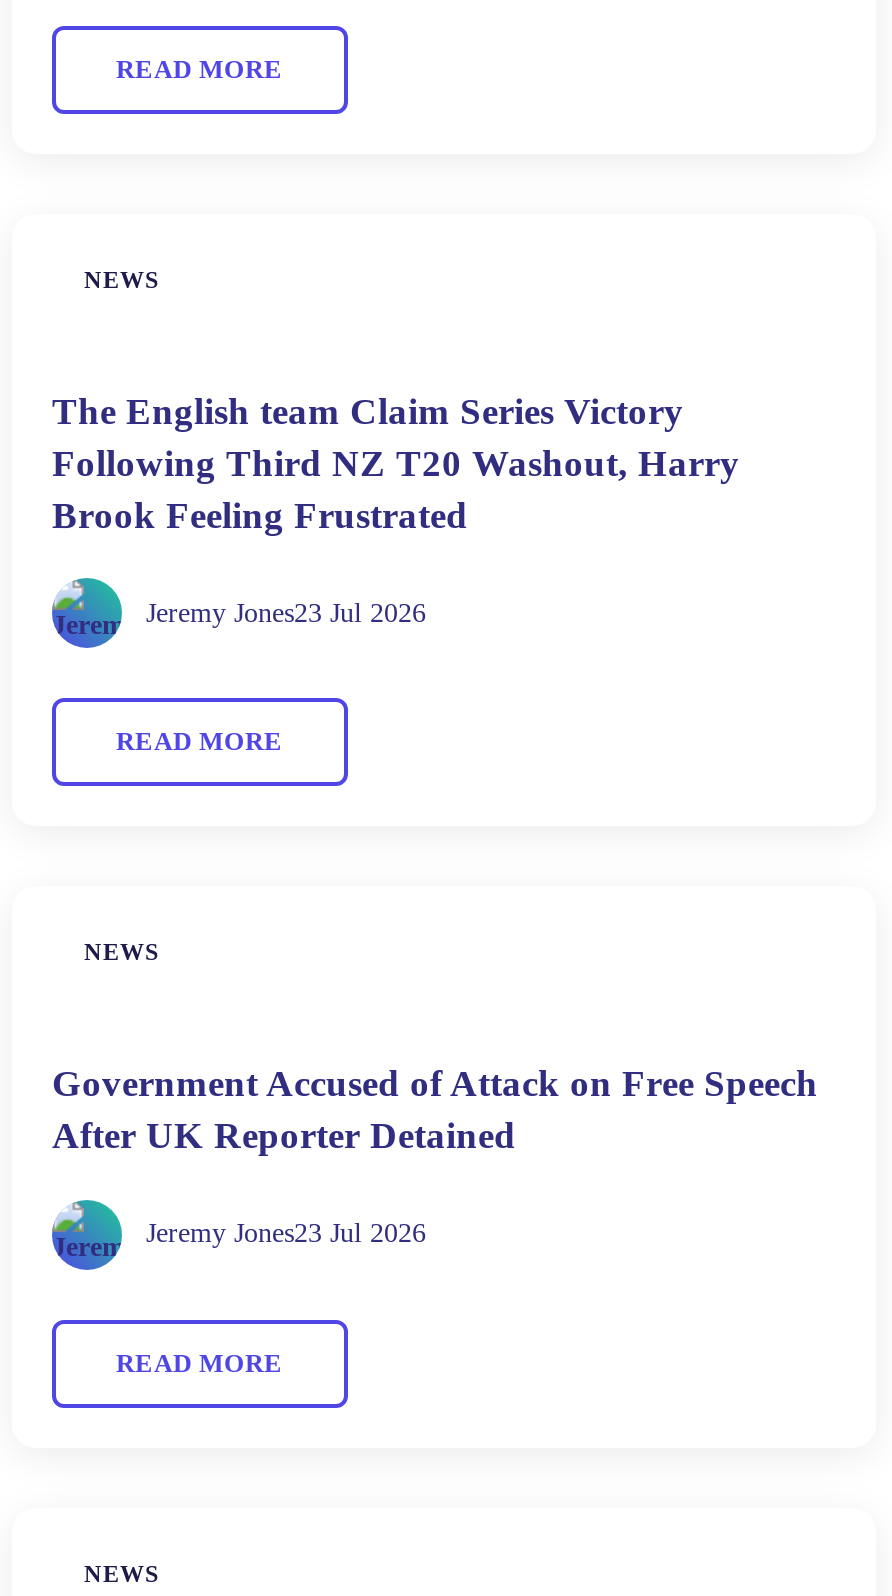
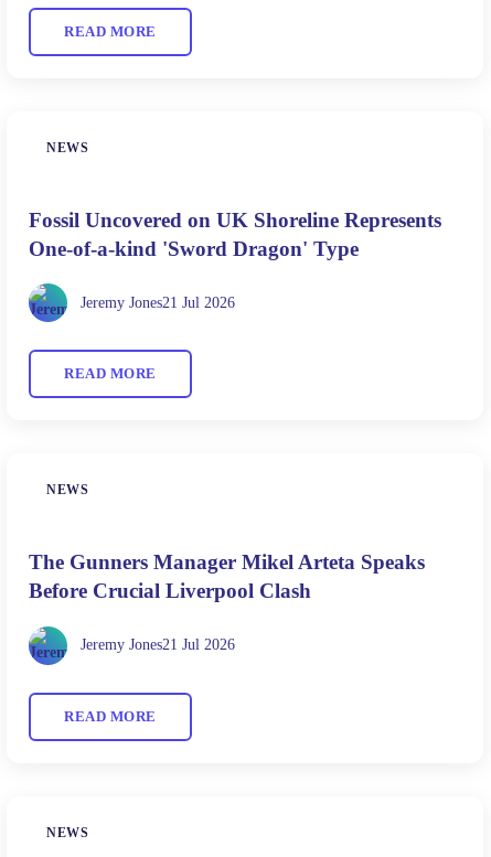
[52,389,740,535] The English team Claim Series Victory | Following Third NZ T20 Washout, Harry | Brook Feeling Frustrated -> [29,208,441,260] Fossil Uncovered on UK Shoreline Represents | One-of-a-kind 'Sword Dragon' Type
[146,598,426,628] Jeremy Jones23 Jul 2026 -> [81,294,235,311] Jeremy Jones21 Jul 2026
[52,1062,818,1156] Government Accused of Attack on Free Speech | After UK Reporter Detained -> [29,550,425,602] The Gunners Manager Mikel Arteta Speaks | Before Crucial Liverpool Clash
[146,1219,426,1249] Jeremy Jones23 Jul 2026 -> [81,637,235,653] Jeremy Jones21 Jul 2026

